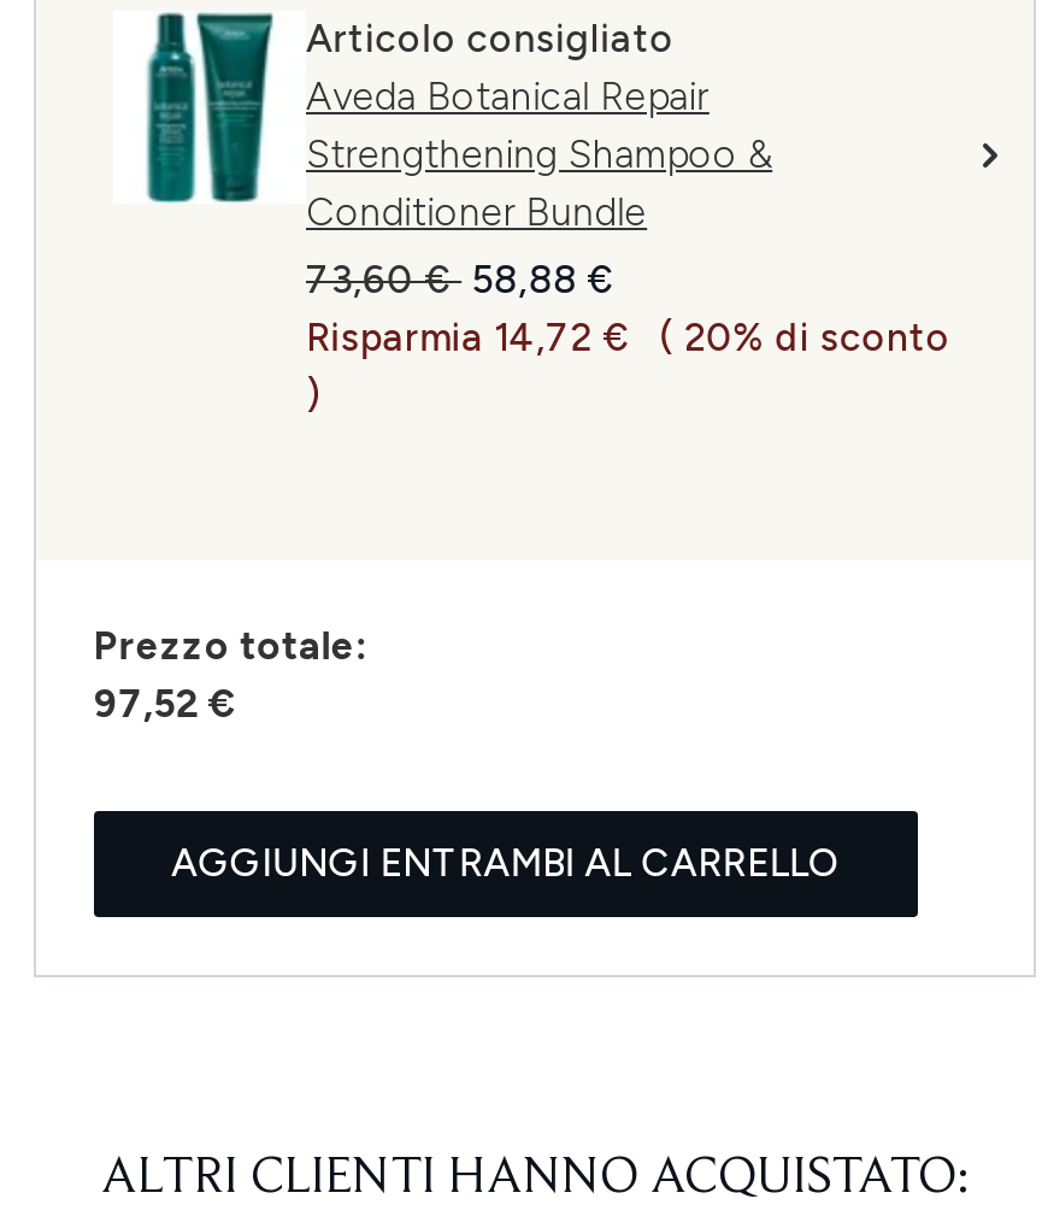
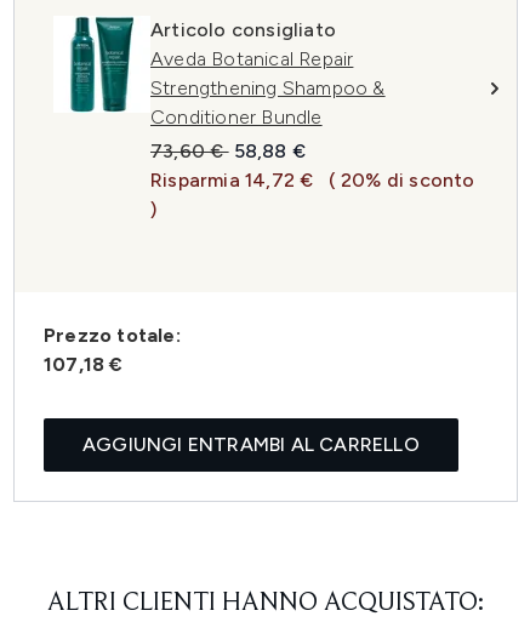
[94,681,235,727] 97,52 € -> [44,353,123,376] 107,18 €

